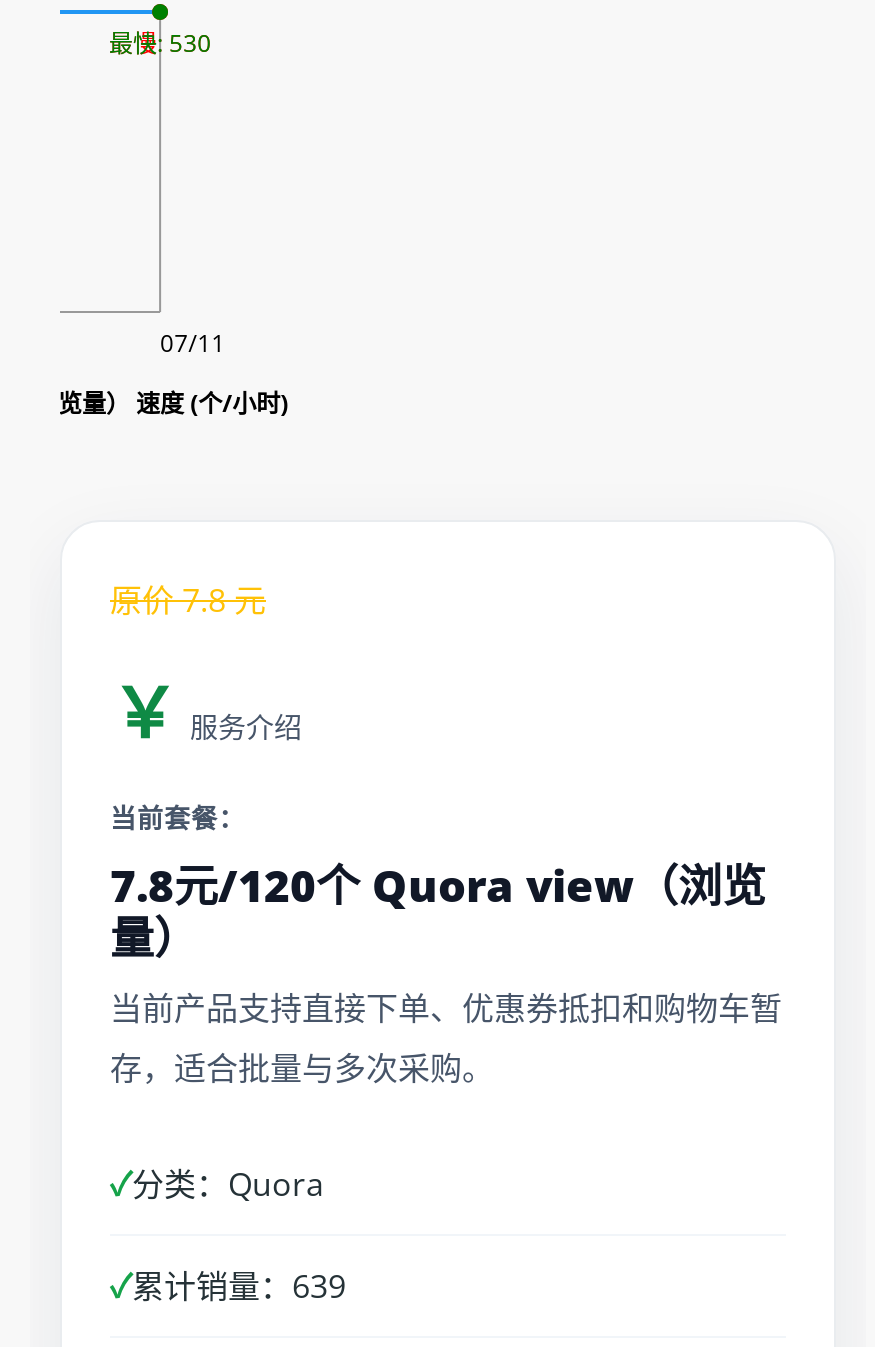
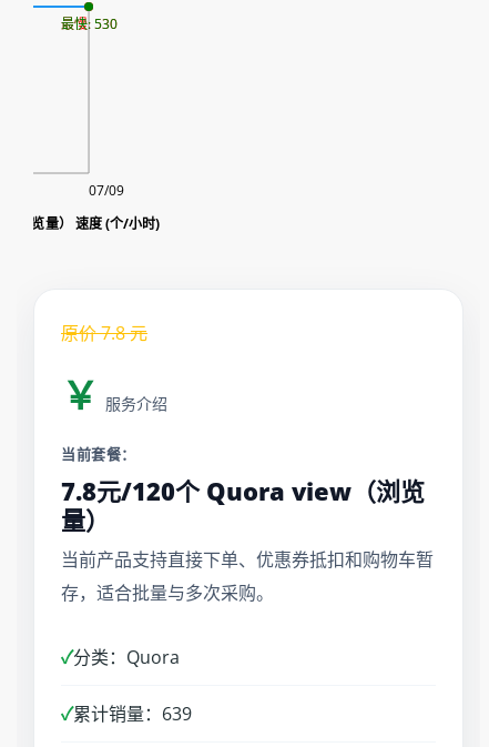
[160,326,225,359] 07/11 -> [89,181,124,200] 07/09

